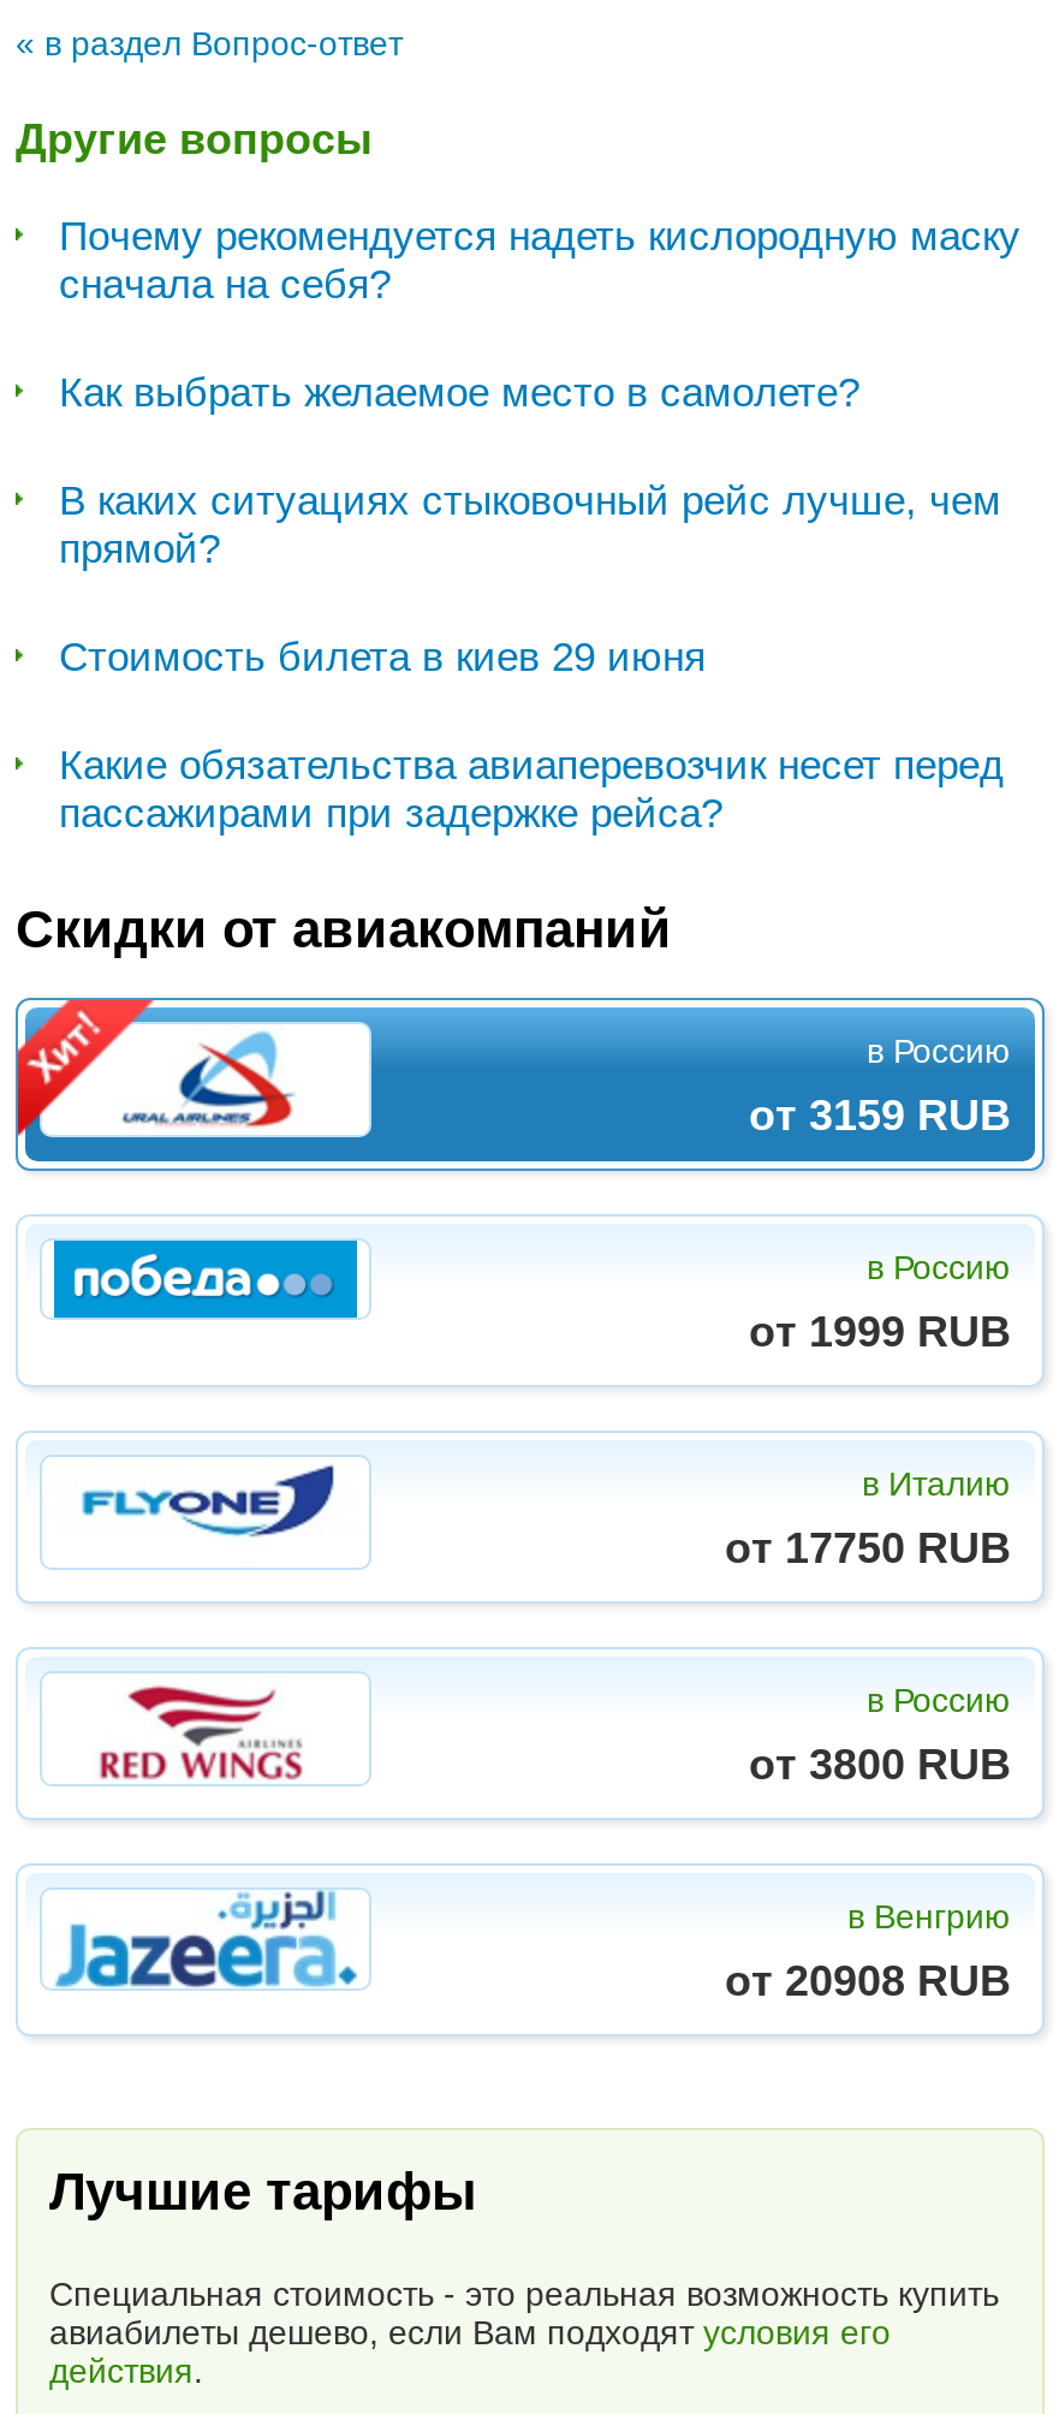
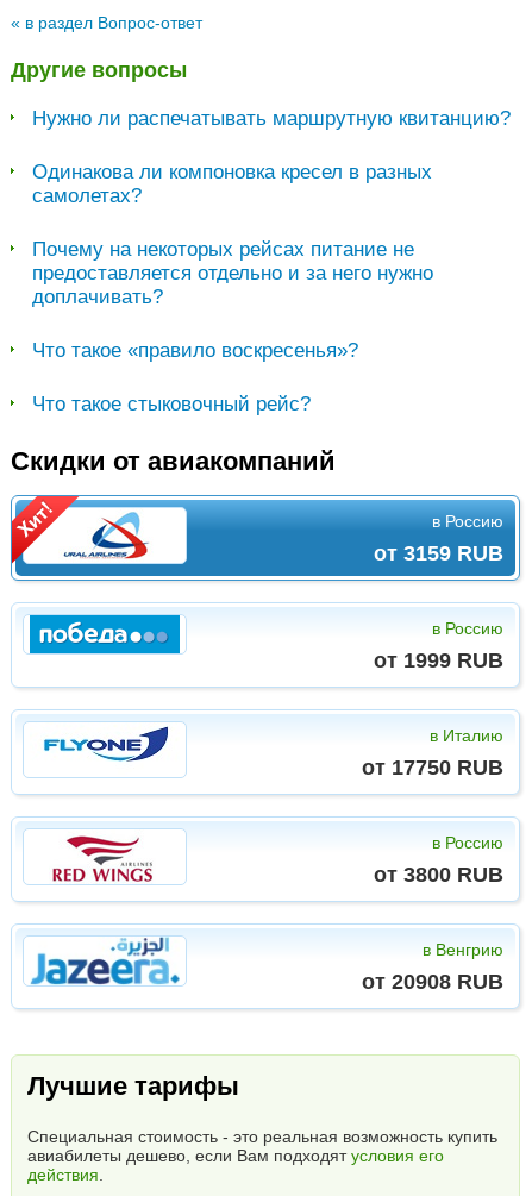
[59,214,1021,308] Почему рекомендуется надеть кислородную маску | сначала на себя? -> [32,107,511,130] Нужно ли распечатывать маршрутную квитанцию?
[59,370,859,416] Как выбрать желаемое место в самолете? -> [32,161,432,207] Одинакова ли компоновка кресел в разных | самолетах?
[59,478,1001,572] В каких ситуациях стыковочный рейс лучше, чем | прямой? -> [32,238,433,308] Почему на некоторых рейсах питание не | предоставляется отдельно и за него нужно | доплачивать?
[59,635,706,680] Стоимость билета в киев 29 июня -> [32,339,358,362] Что такое «правило воскресенья»?
[59,743,1004,837] Какие обязательства авиаперевозчик несет перед | пассажирами при задержке рейса? -> [32,393,311,415] Что такое стыковочный рейс?

